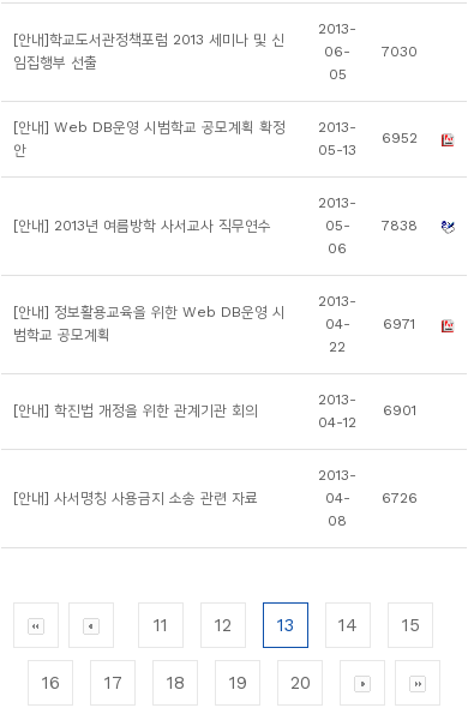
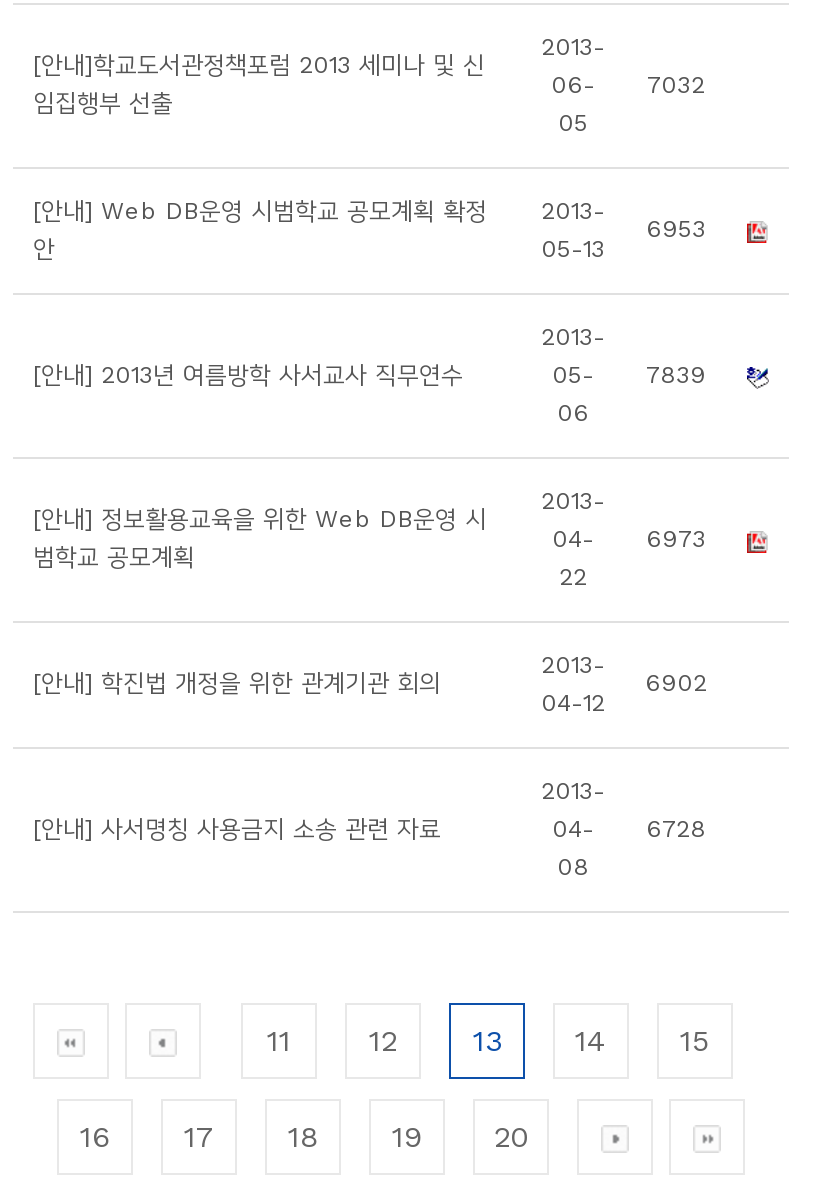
[324,43,417,60] 06- 7030 -> [551,71,705,99] 06- 7032
[381,130,417,146] 6952 -> [646,215,706,243] 6953
[325,217,417,234] 05- 7838 -> [552,361,706,389] 05- 7839
[325,316,415,332] 04- 6971 -> [552,525,706,553] 04- 6973
[382,402,416,419] 6901 -> [645,669,707,697] 6902
[325,490,417,506] 04- 6726 -> [552,815,706,843] 04- 6728

